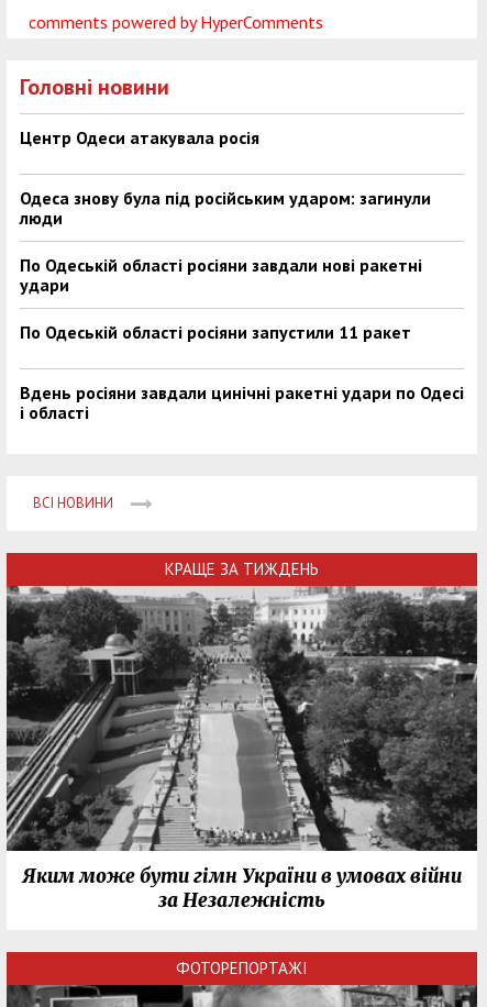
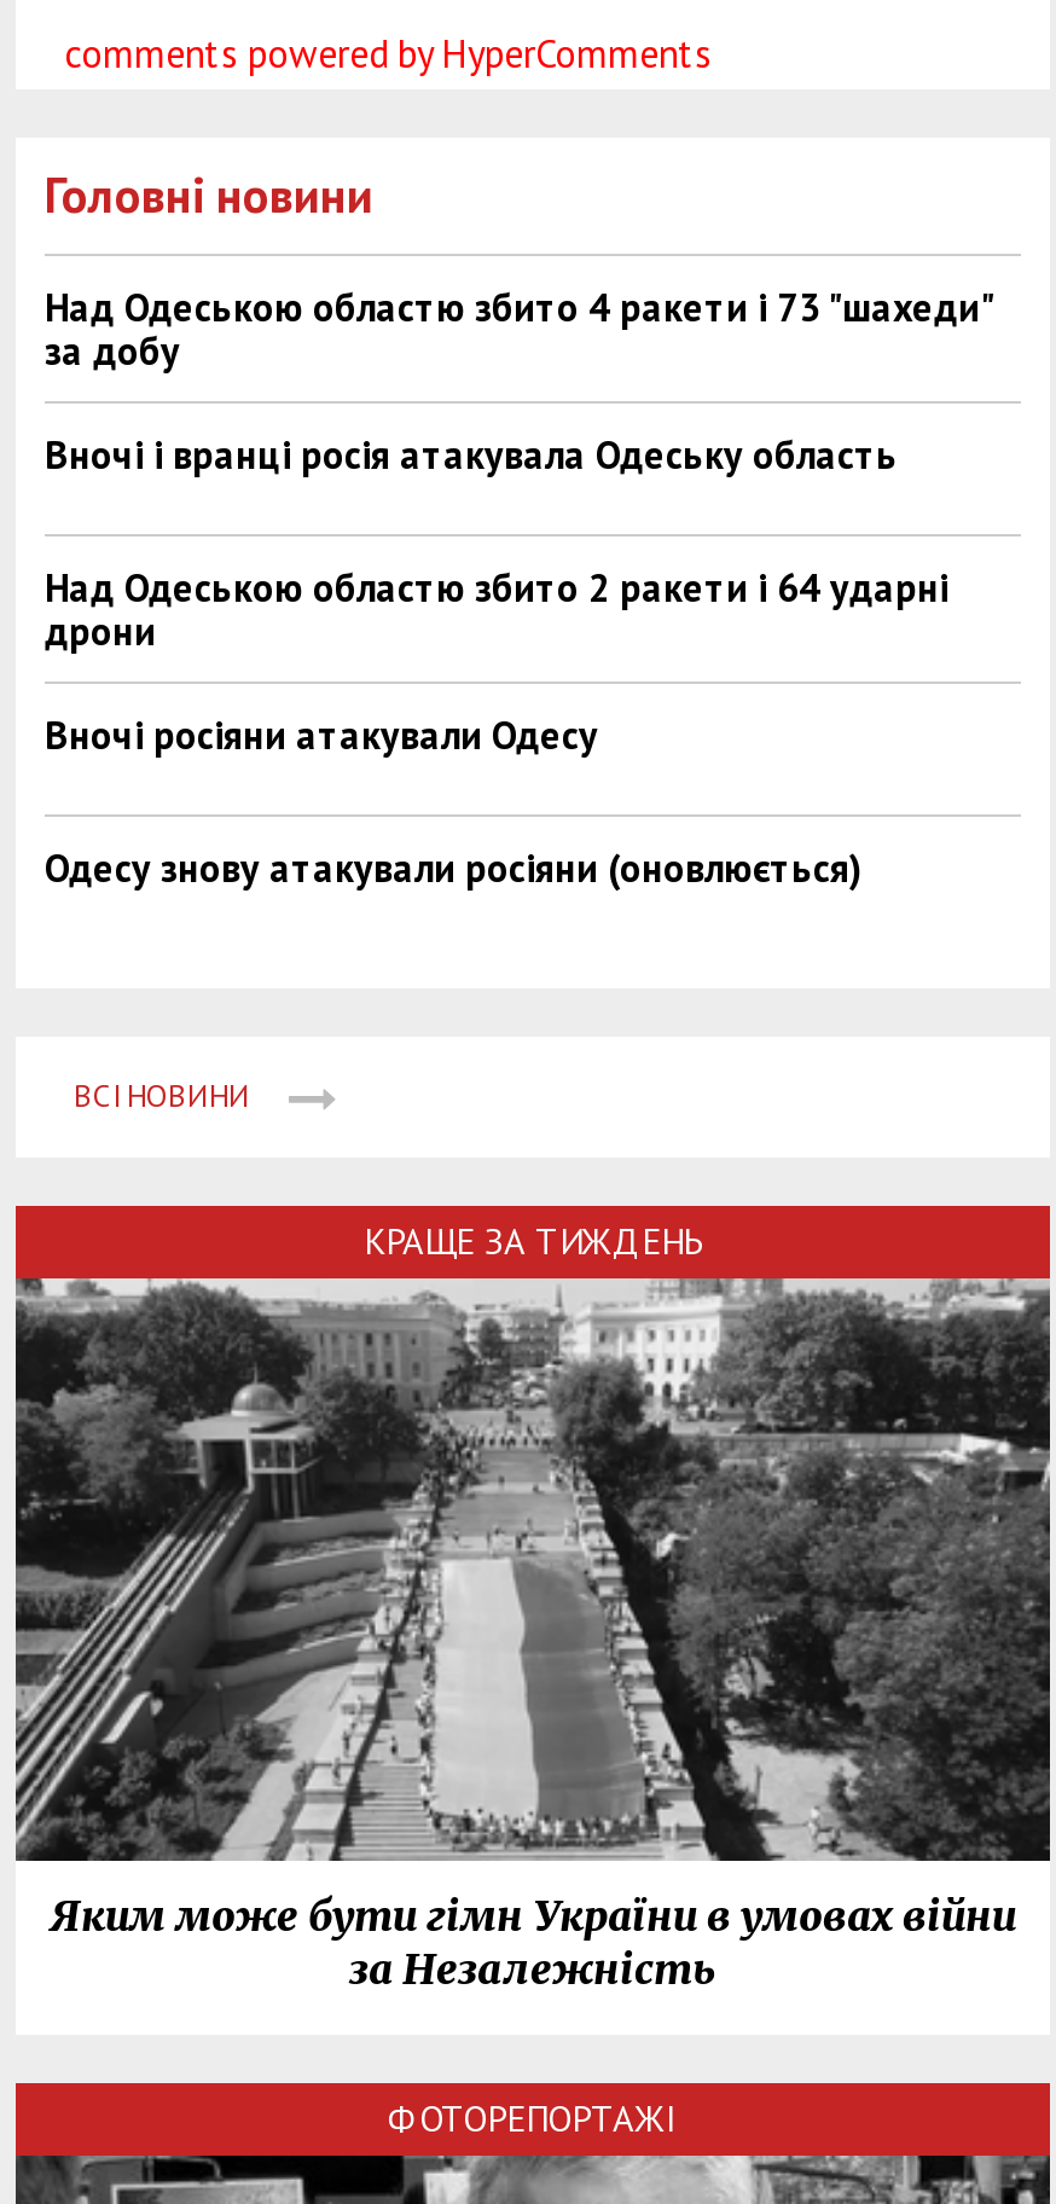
[20,126,259,148] Центр Одеси атакувала росія -> [45,282,992,374] Над Одеською областю збито 4 ракети і 73 "шахеди" | за добу
[20,187,431,228] Одеса знову була під російським ударом: загинули | люди -> [45,430,898,478] Вночі і вранці росія атакувала Одеську область
[20,254,422,296] По Одеській області росіяни завдали нові ракетні | удари -> [45,563,948,654] Над Одеською областю збито 2 ракети і 64 ударні | дрони
[20,321,411,343] По Одеській області росіяни запустили 11 ракет -> [45,710,598,758] Вночі росіяни атакували Одесу
[20,381,464,423] Вдень росіяни завдали цинічні ракетні удари по Одесі | і області -> [45,843,861,891] Одесу знову атакували росіяни (оновлюється)

